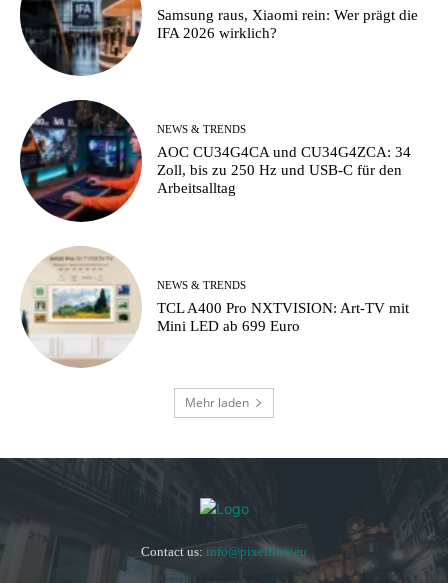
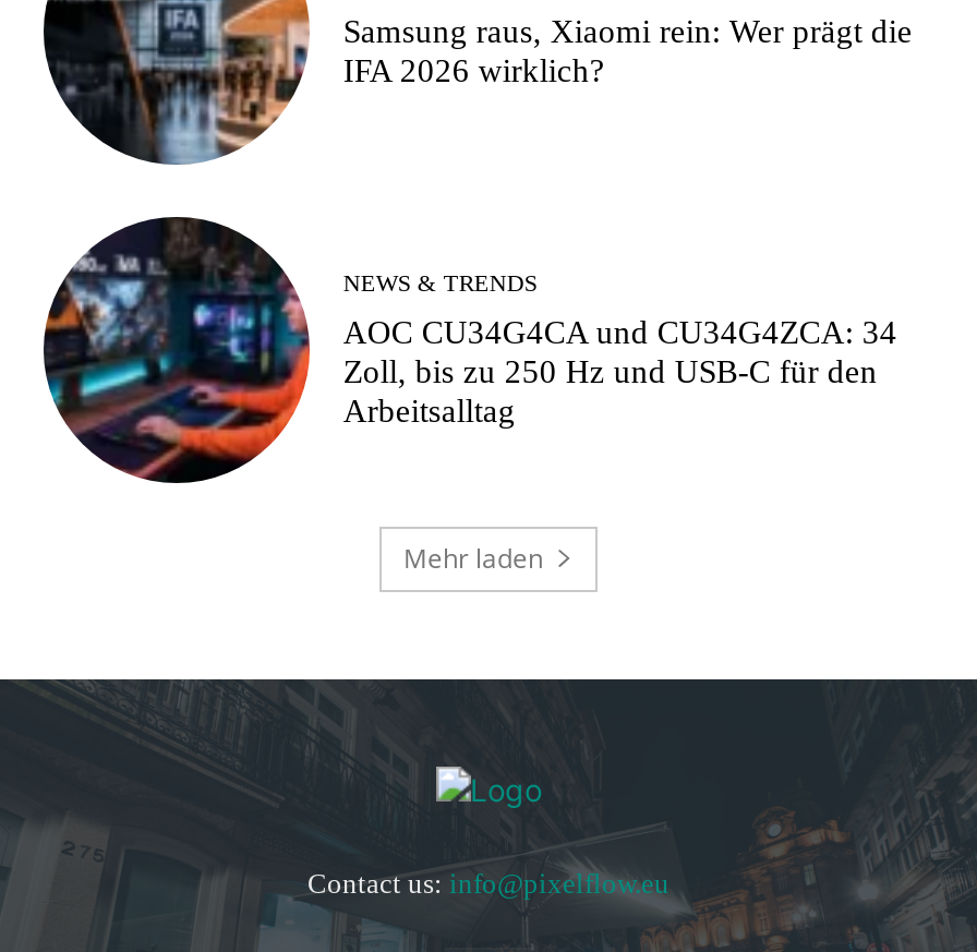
[20,246,409,368] [image] | NEWS & TRENDS | TCL A400 Pro NXTVISION: Art-TV mit | Mini LED ab 699 Euro -> none

